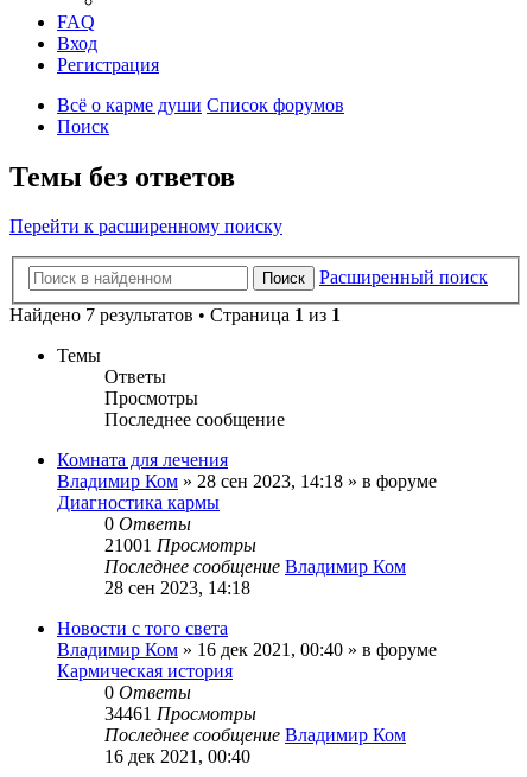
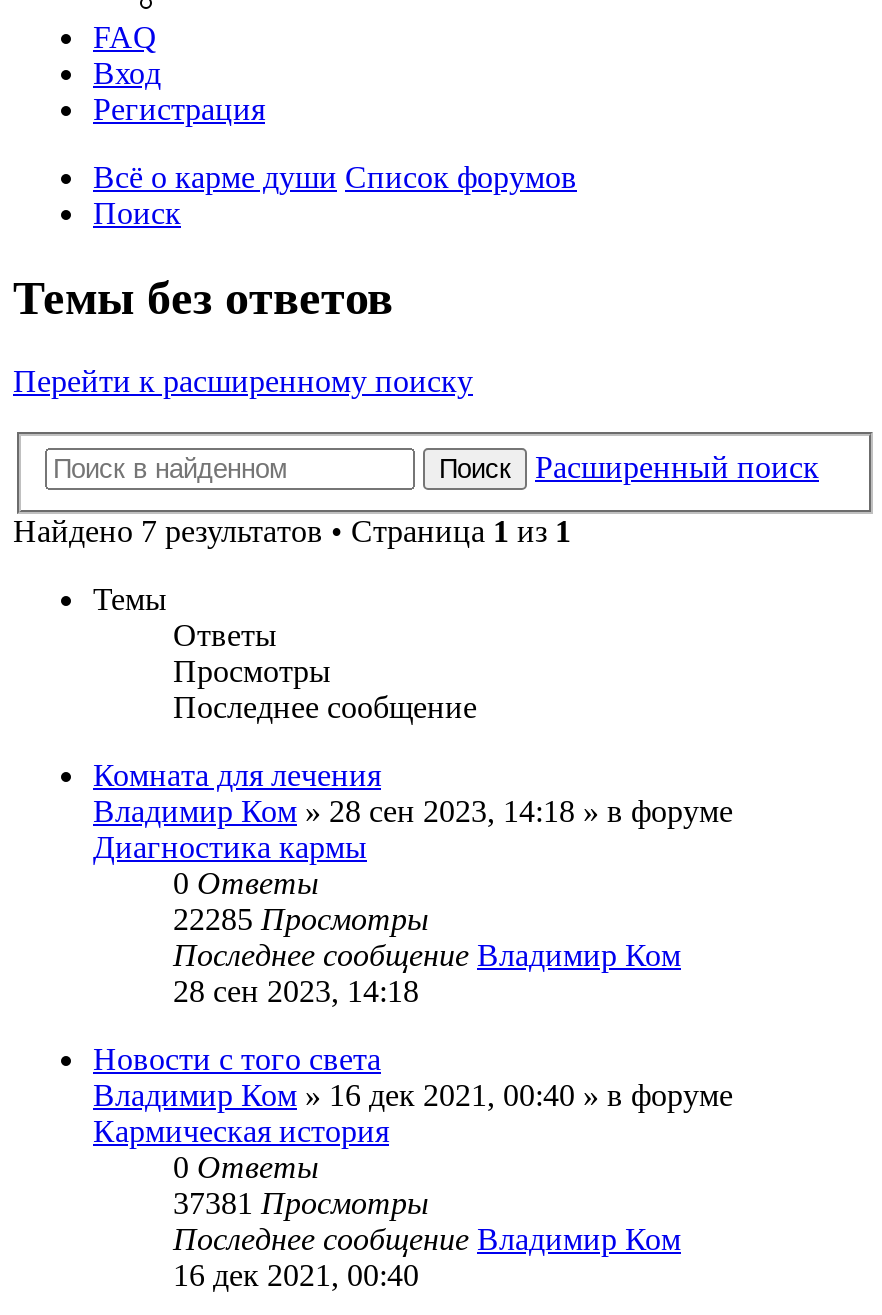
[104,535,256,555] 21001 Просмотры -> [173,902,429,936] 22285 Просмотры
[104,703,256,724] 34461 Просмотры -> [173,1186,429,1220] 37381 Просмотры

